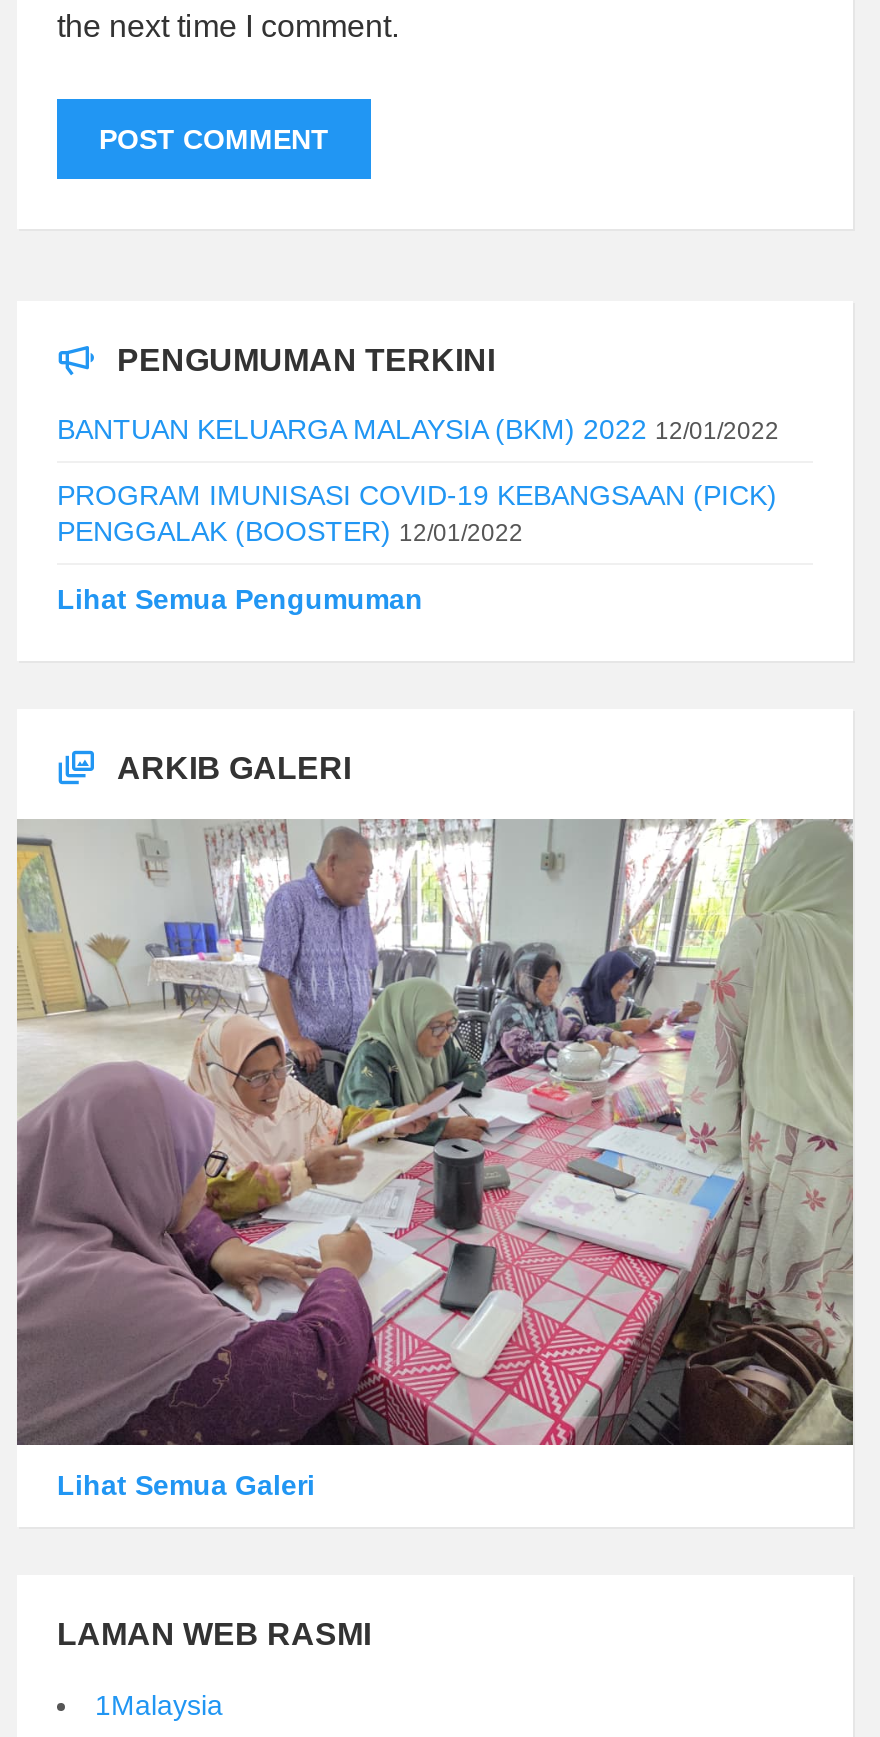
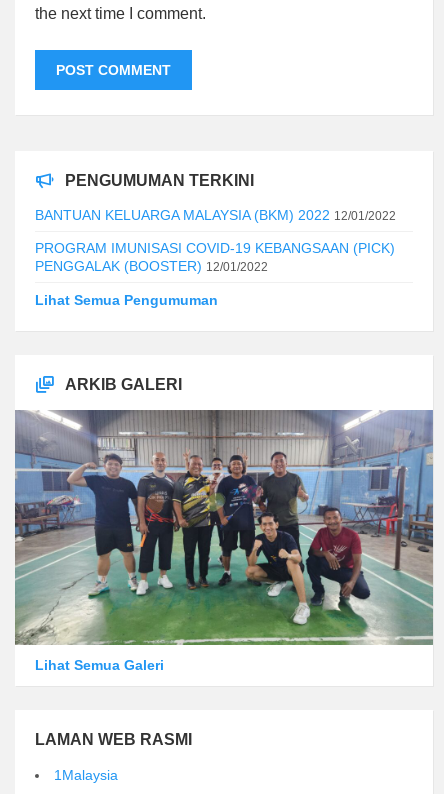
[15,817,855,1447] [image] -> [15,410,433,646] [image]

